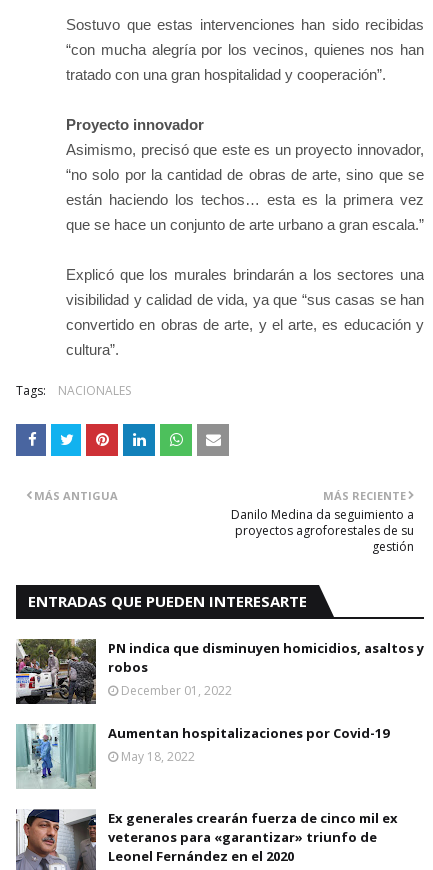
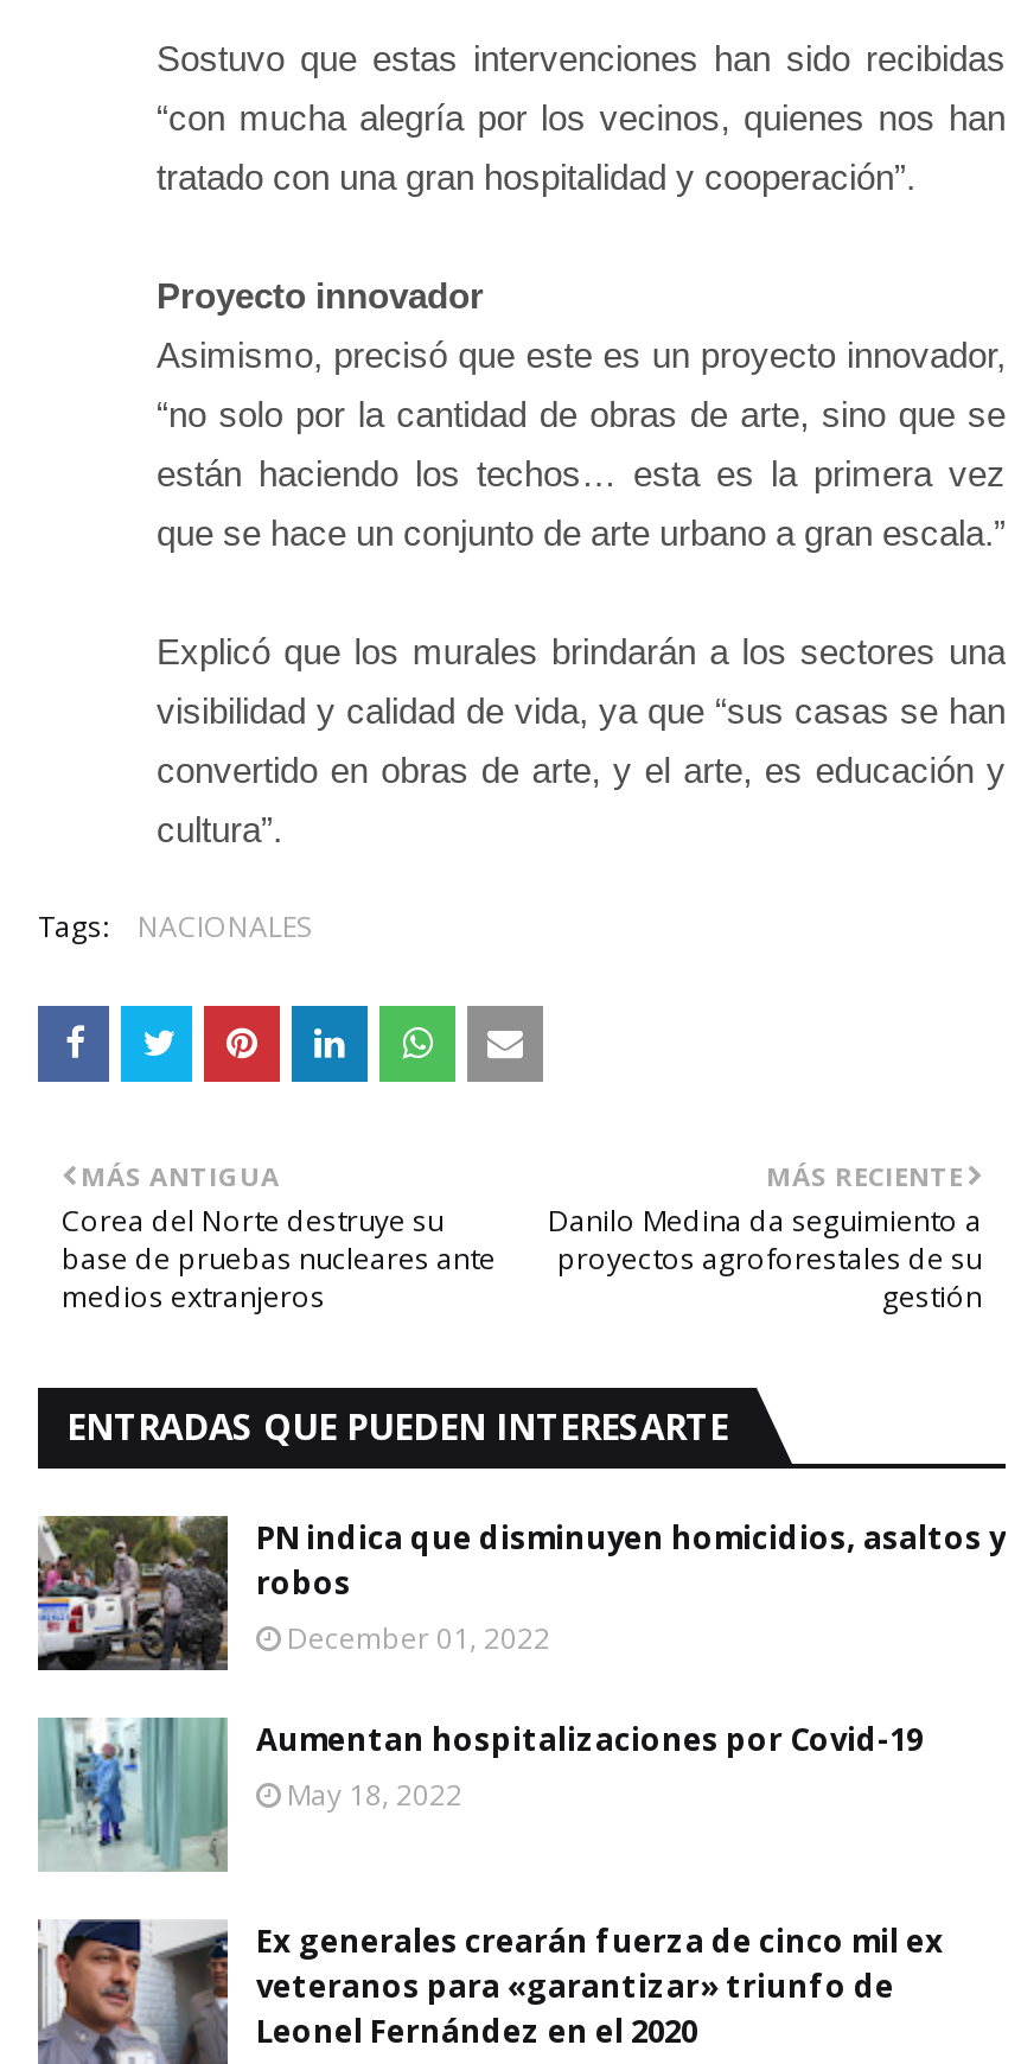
none -> [62,1200,496,1317] Corea del Norte destruye su | base de pruebas nucleares ante | medios extranjeros

